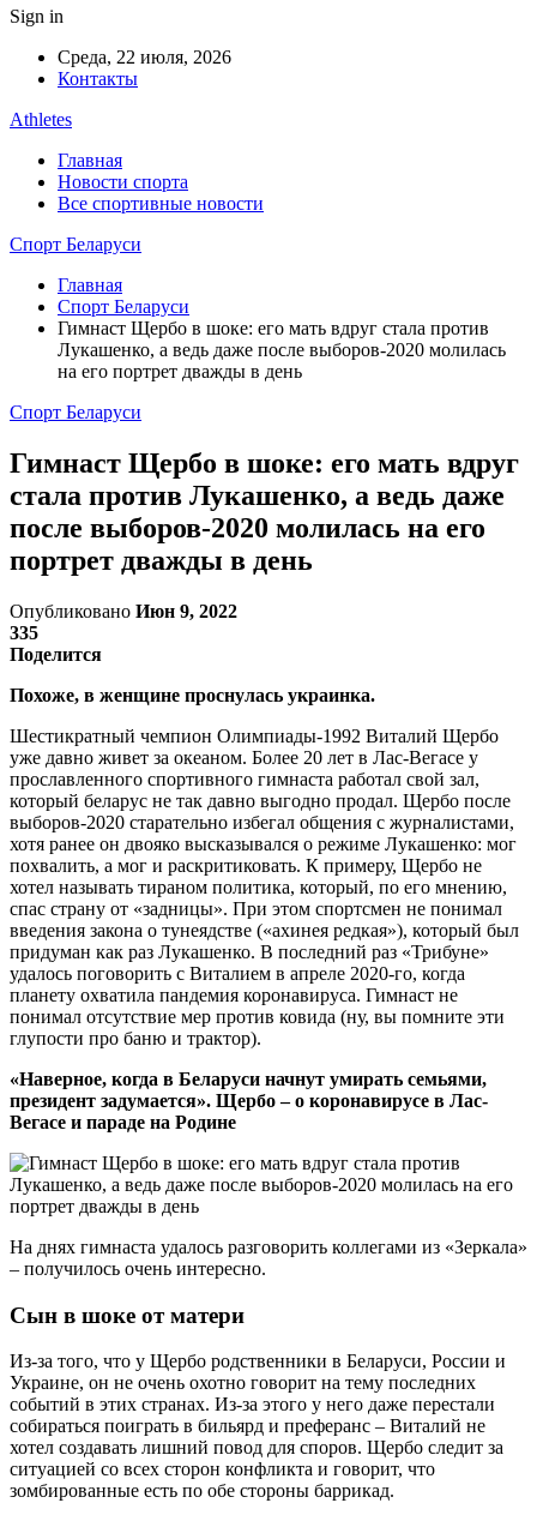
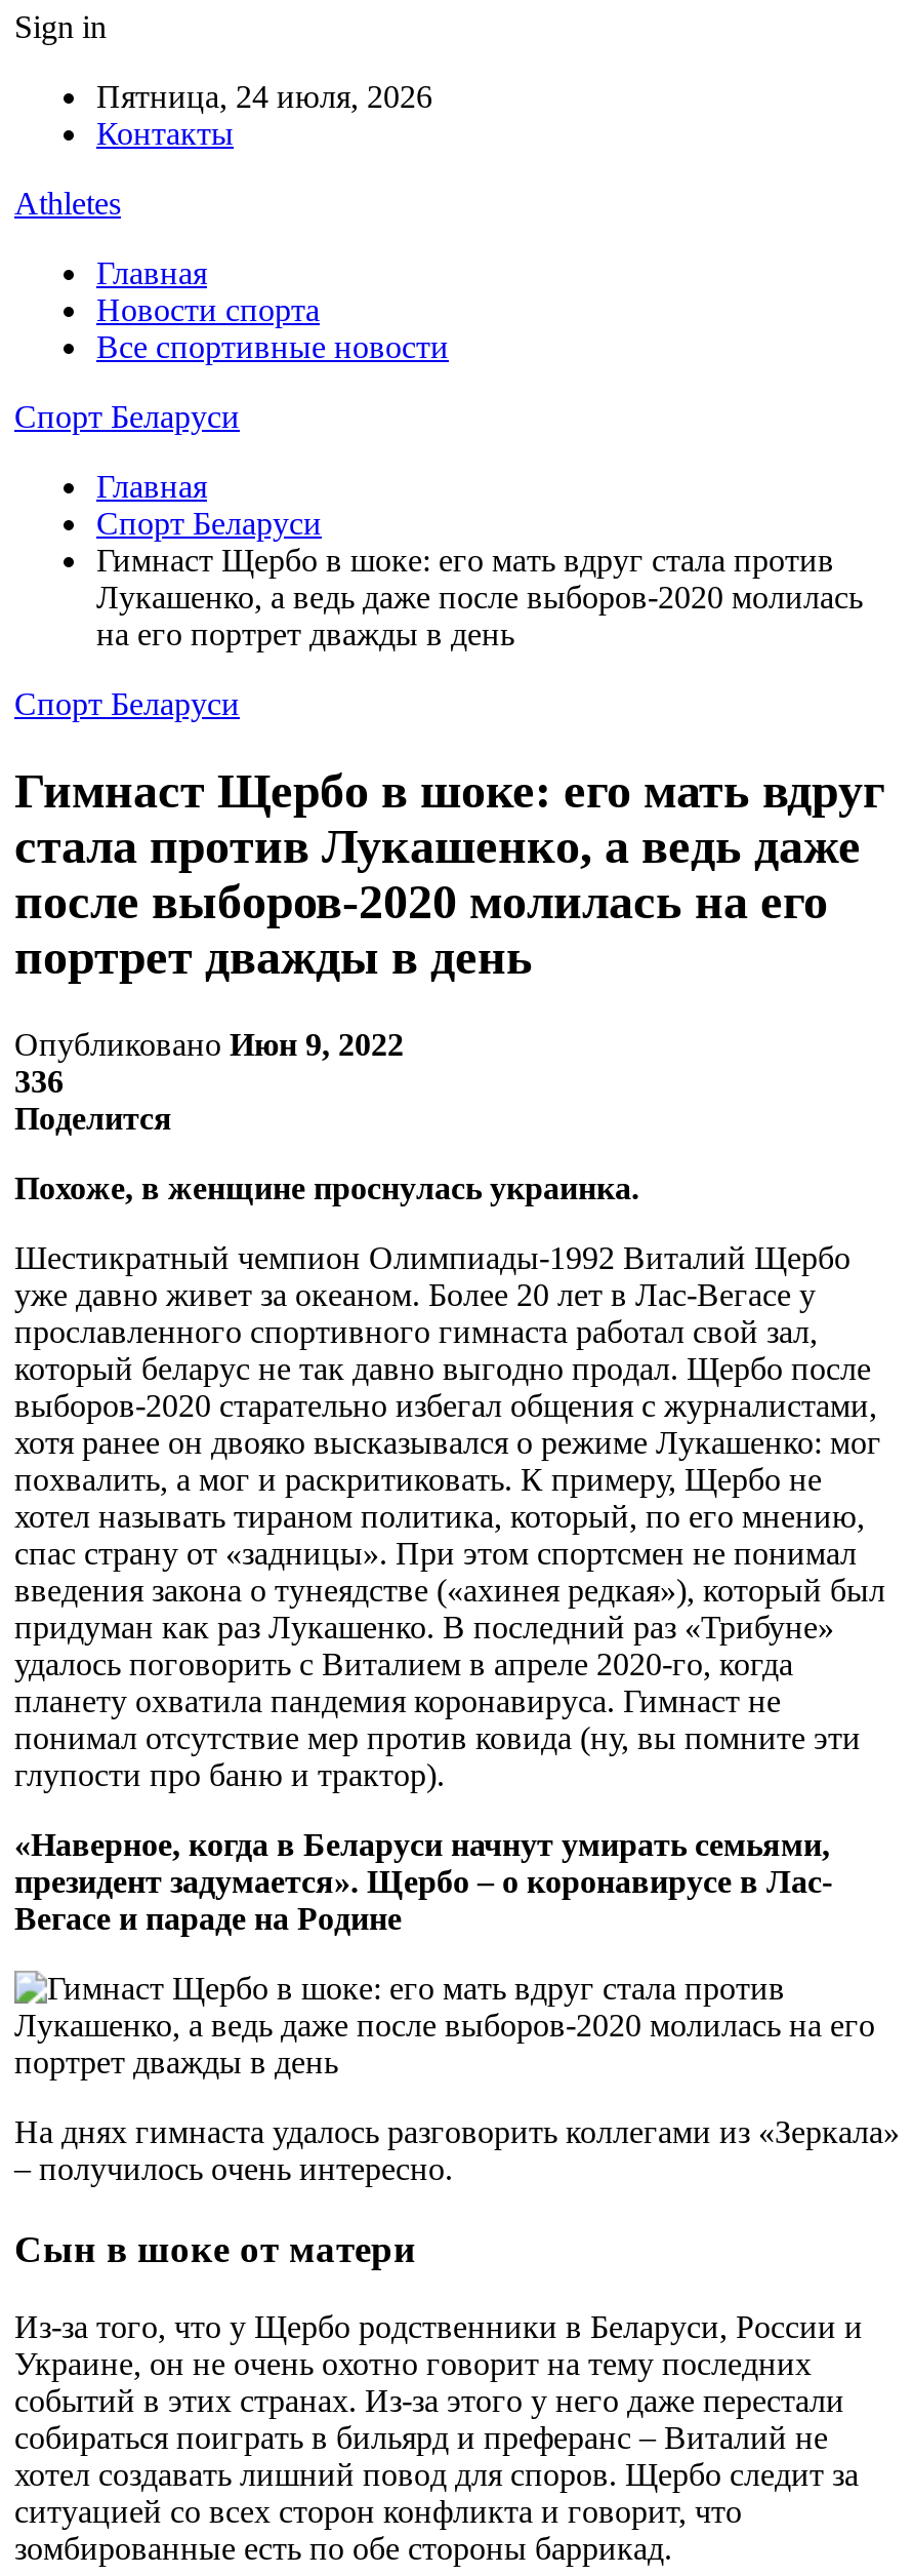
[58,47,231,67] Среда, 22 июля, 2026 -> [96,79,432,114] Пятница, 24 июля, 2026
[10,622,38,643] 335 -> [14,1063,64,1098] 336

